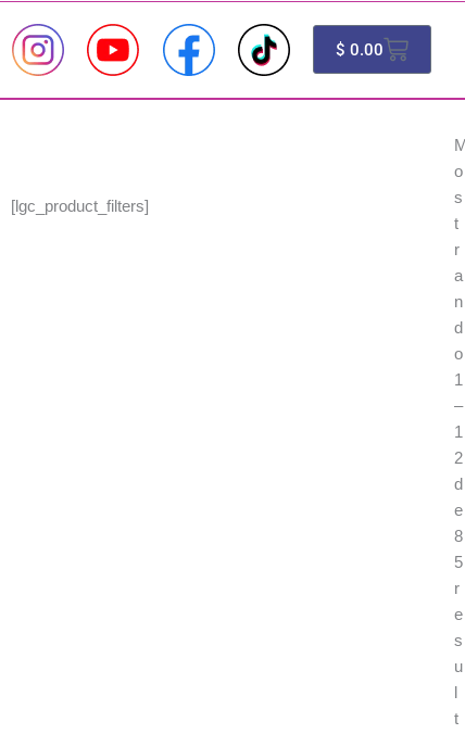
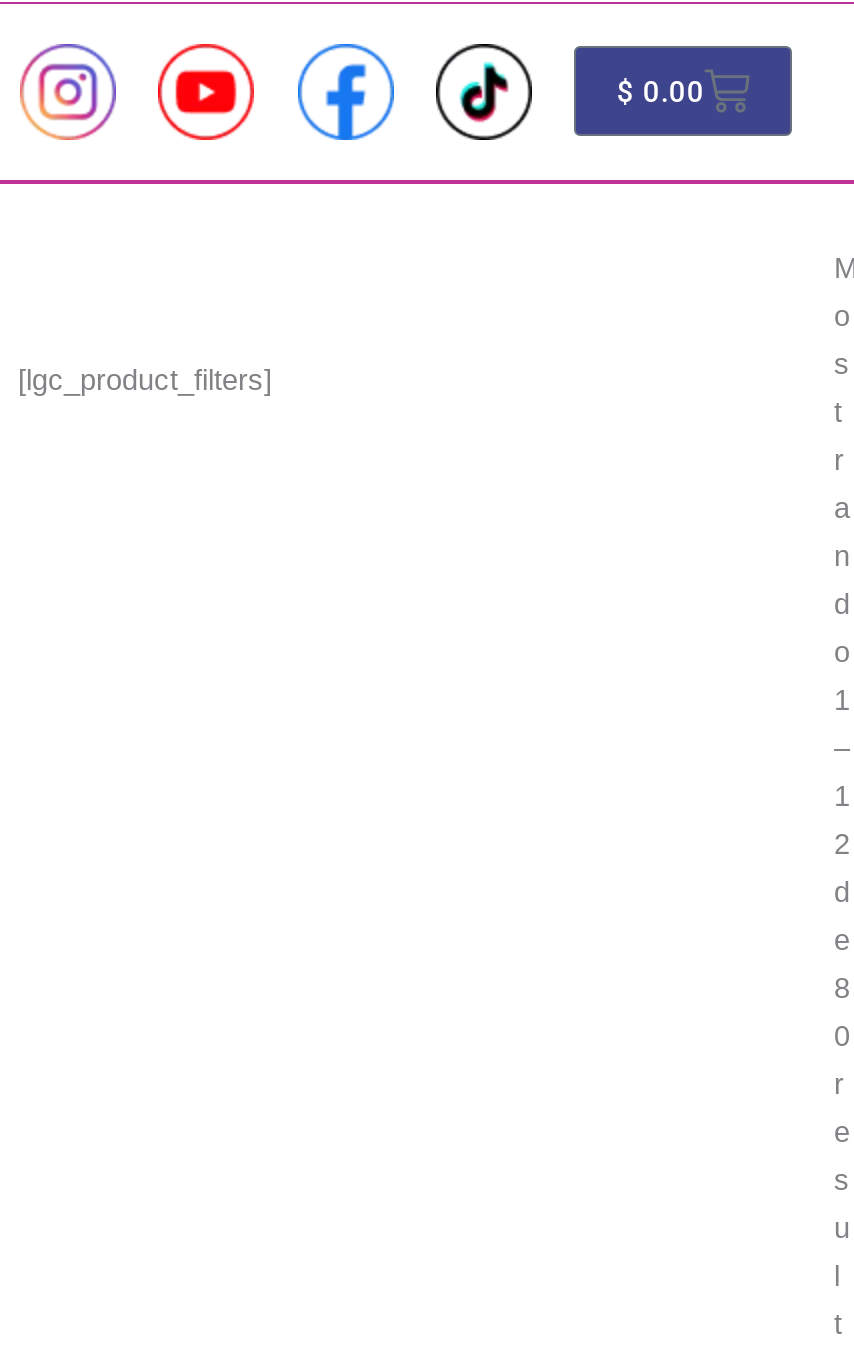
[454,553,463,571] 5 -> [834,1019,850,1051] 0

